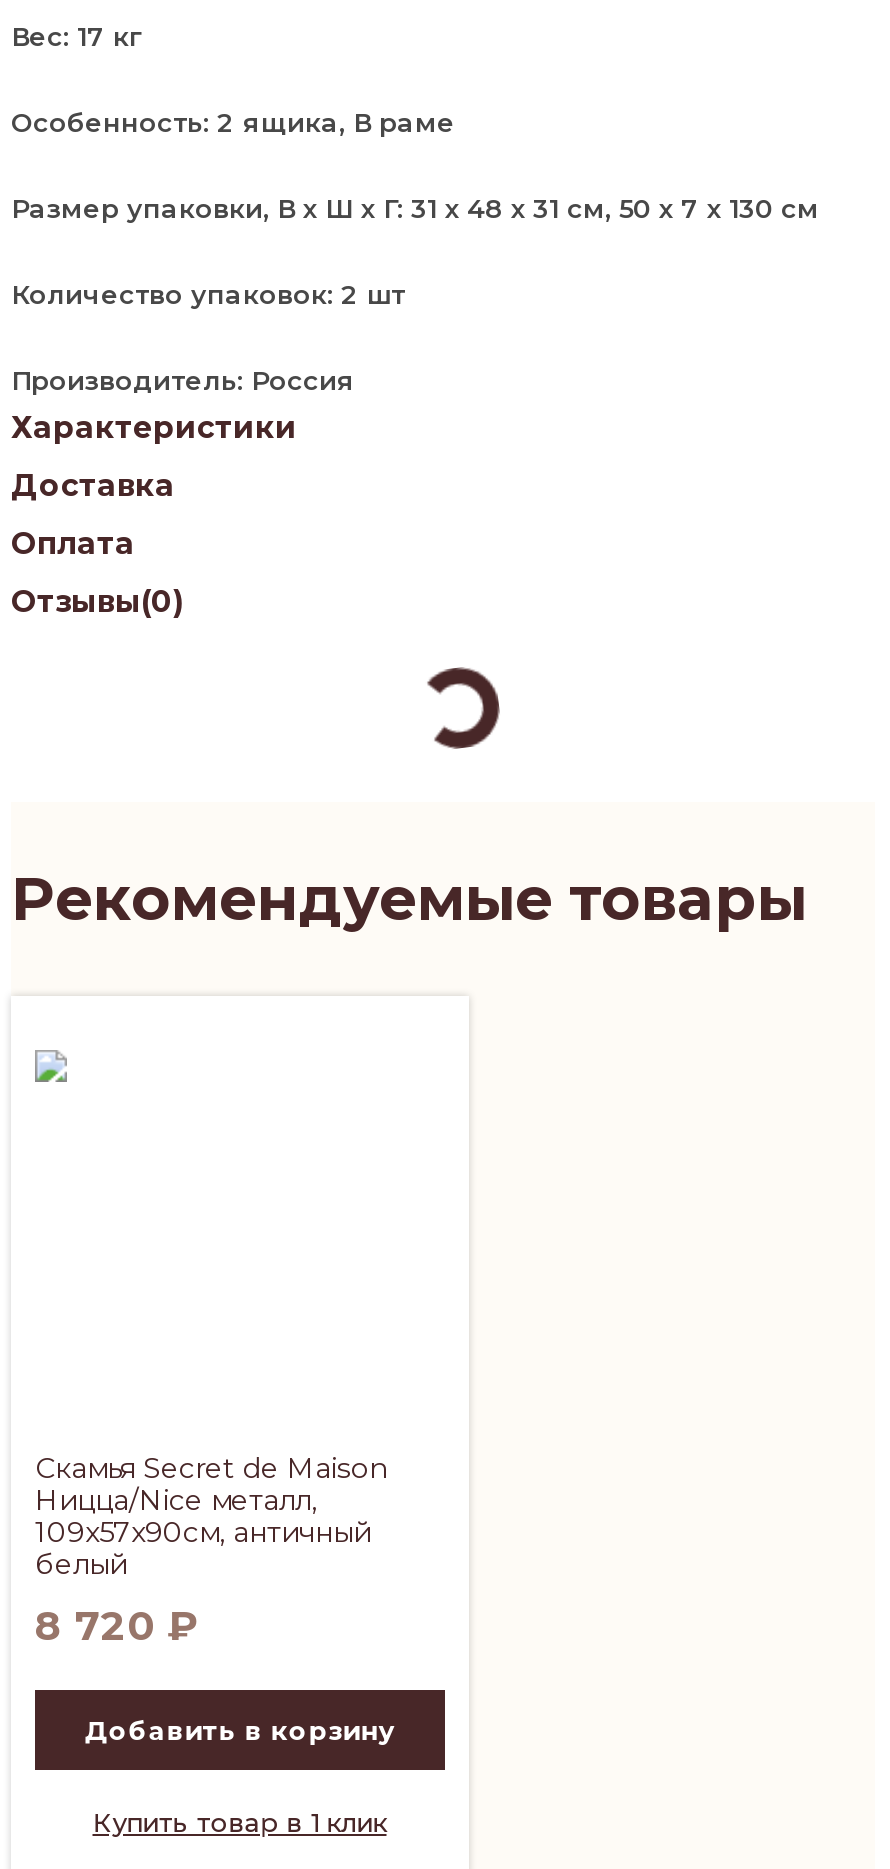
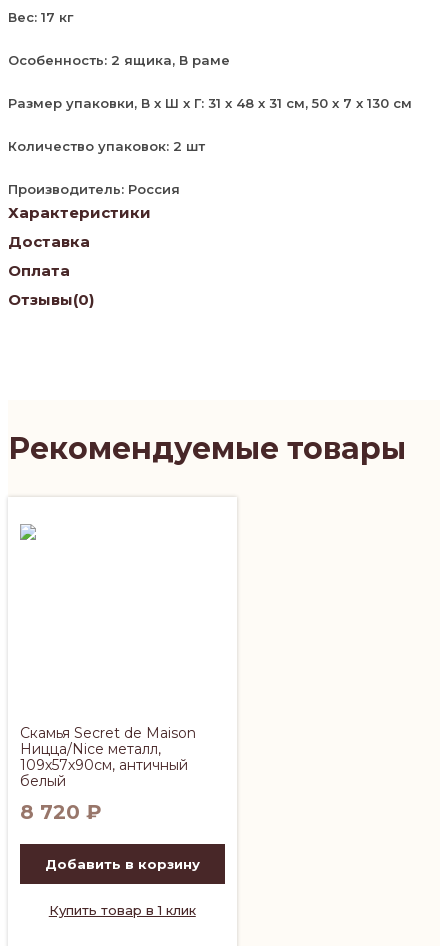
[427,666,501,750] [image] -> none

